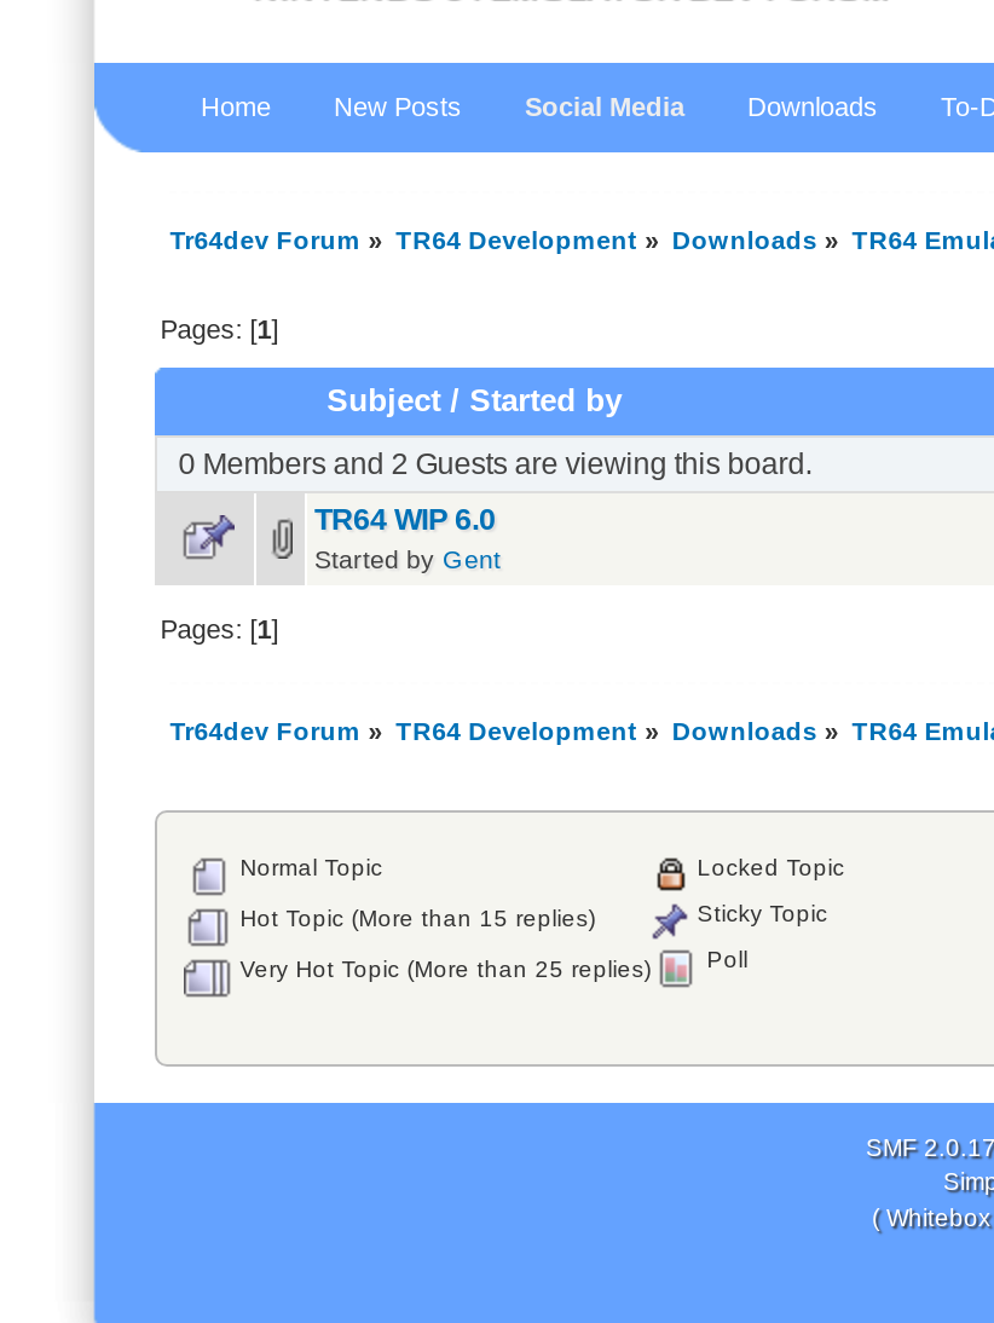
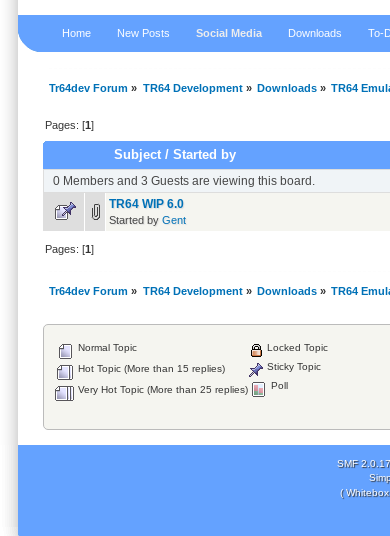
[178,448,812,482] 0 Members and 2 Guests are viewing this board. -> [53,174,315,188] 0 Members and 3 Guests are viewing this board.

